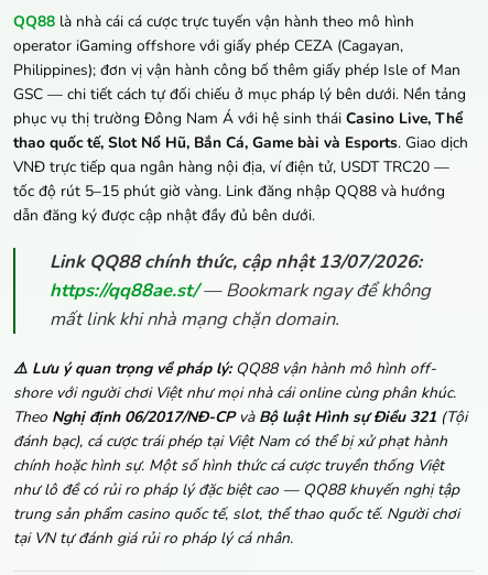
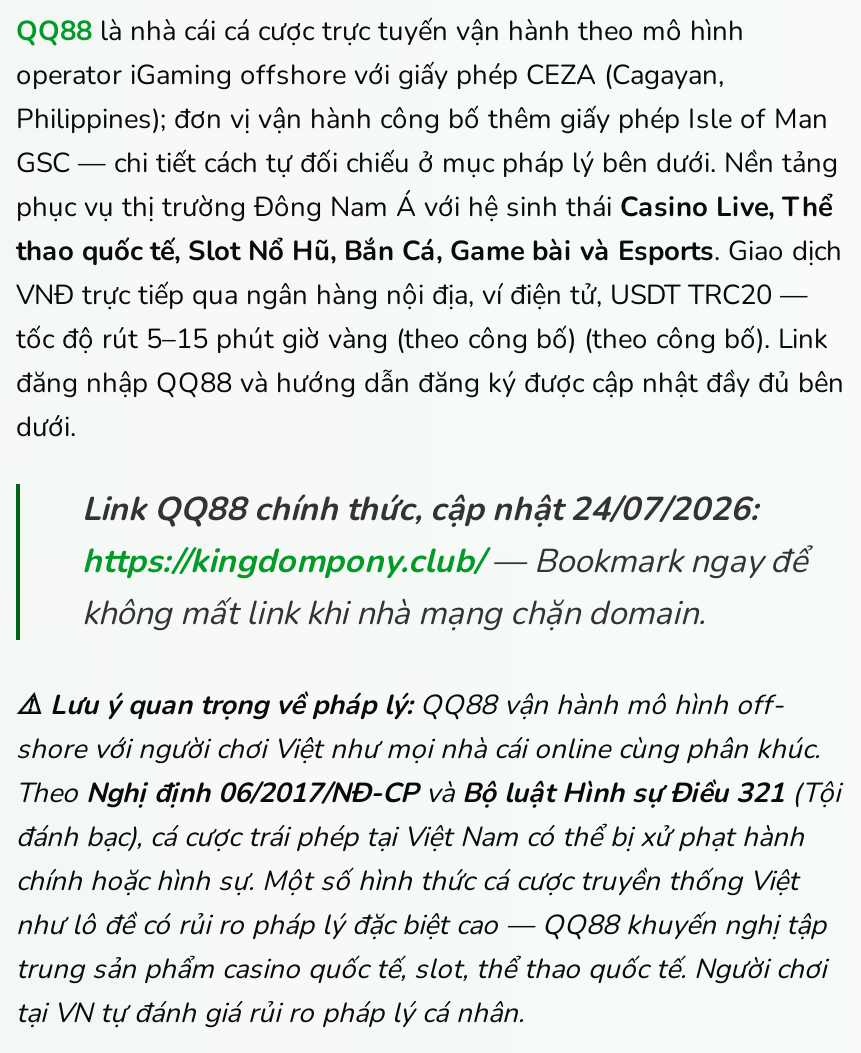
[13,180,445,225] tốc độ rút 5–15 phút giờ vàng. Link đăng nhập QQ88 và hướng | dẫn đăng ký được cập nhật đầy đủ bên dưới. -> [16,319,844,445] tốc độ rút 5–15 phút giờ vàng (theo công bố) (theo công bố). Link | đăng nhập QQ88 và hướng dẫn đăng ký được cập nhật đầy đủ bên | dưới.
[50,248,431,331] Link QQ88 chính thức, cập nhật 13/07/2026: | https://qq88ae.st/— Bookmark ngay để không | mất link khi nhà mạng chặn domain. -> [82,487,808,637] Link QQ88 chính thức, cập nhật 24/07/2026: | https://kingdompony.club/— Bookmark ngay để | không mất link khi nhà mạng chặn domain.

